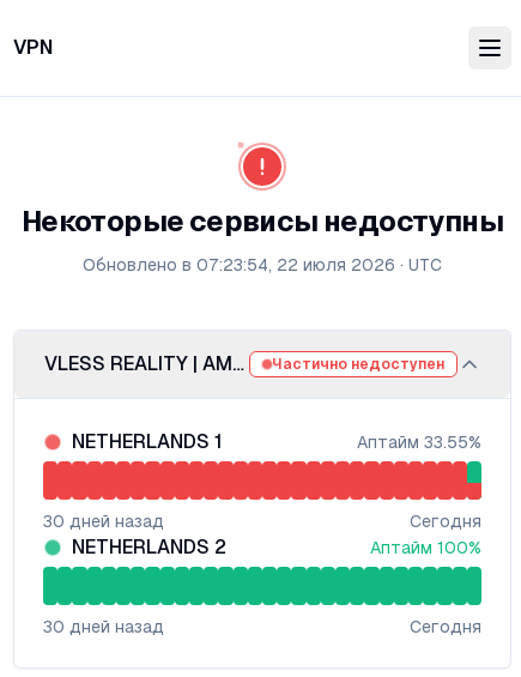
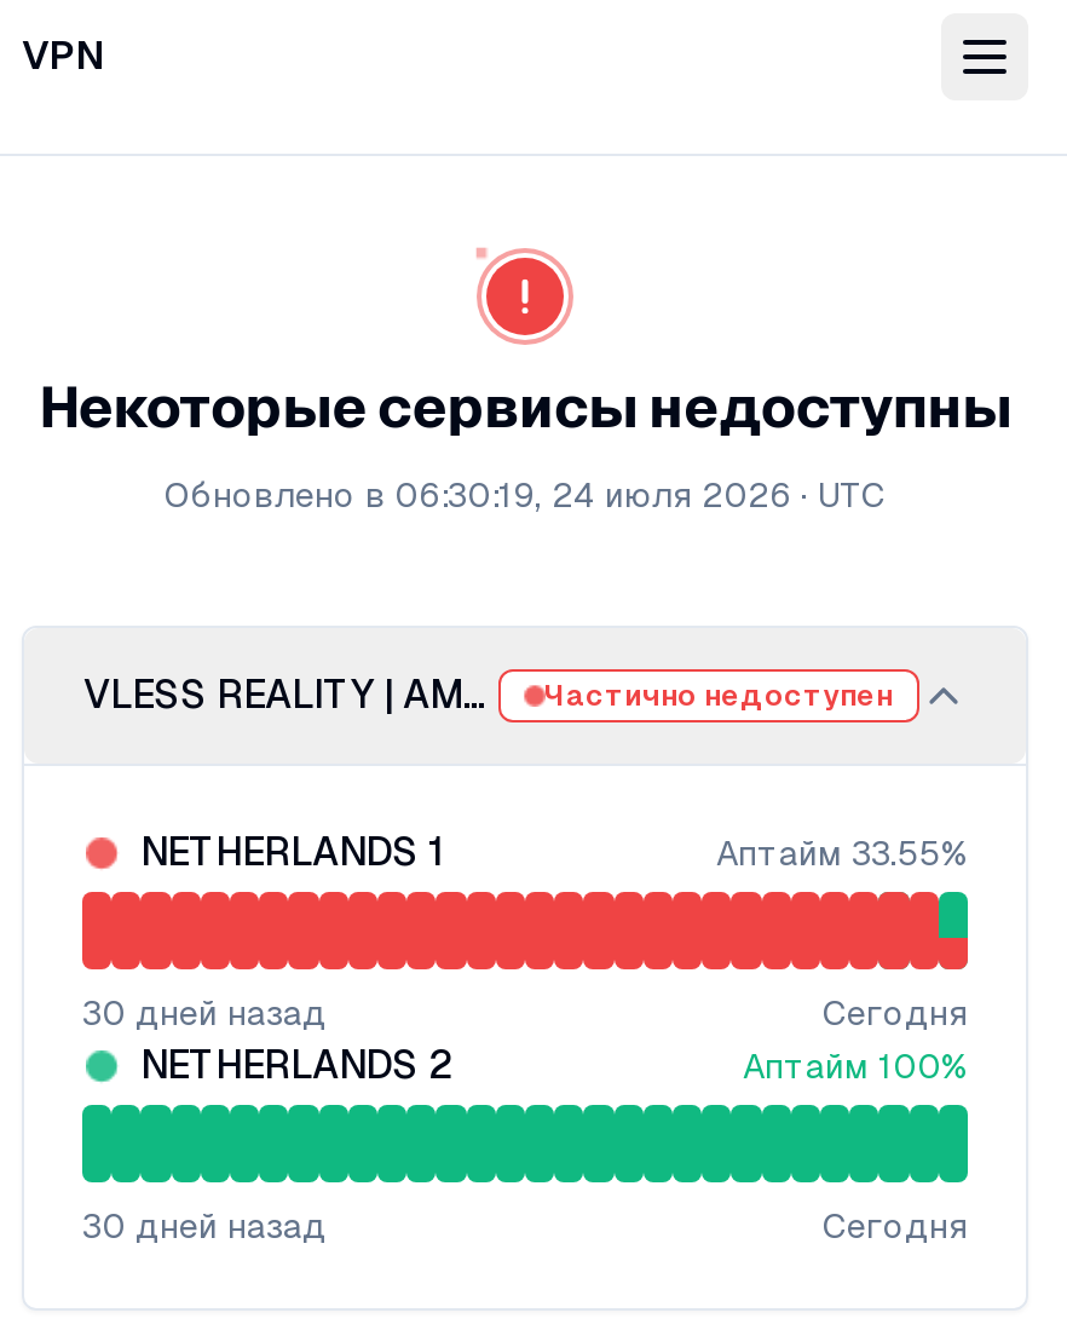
[83,255,442,274] Обновлено в 07:23:54, 22 июля 2026 · UTC -> [165,476,886,514] Обновлено в 06:30:19, 24 июля 2026 · UTC

